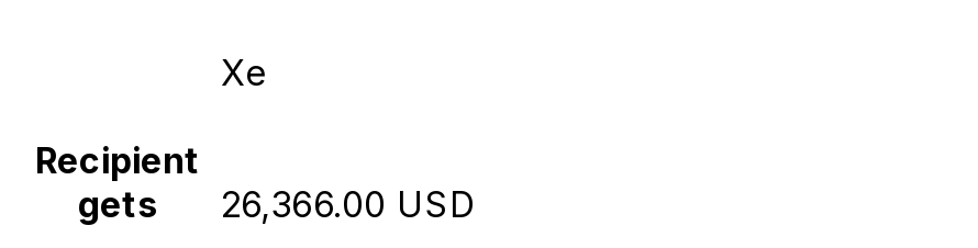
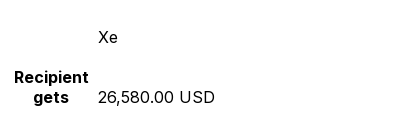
[78,181,476,225] gets 26,366.00 USD -> [33,87,215,107] gets 26,580.00 USD

